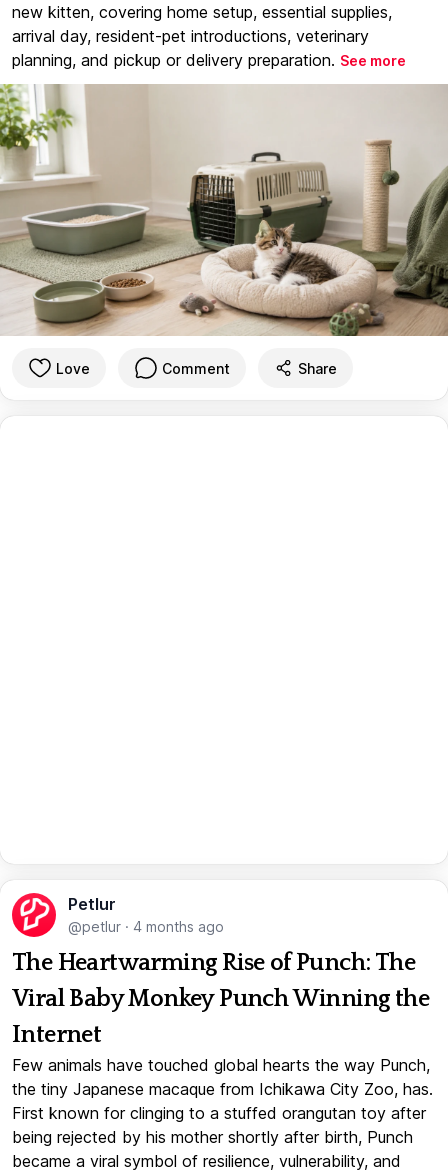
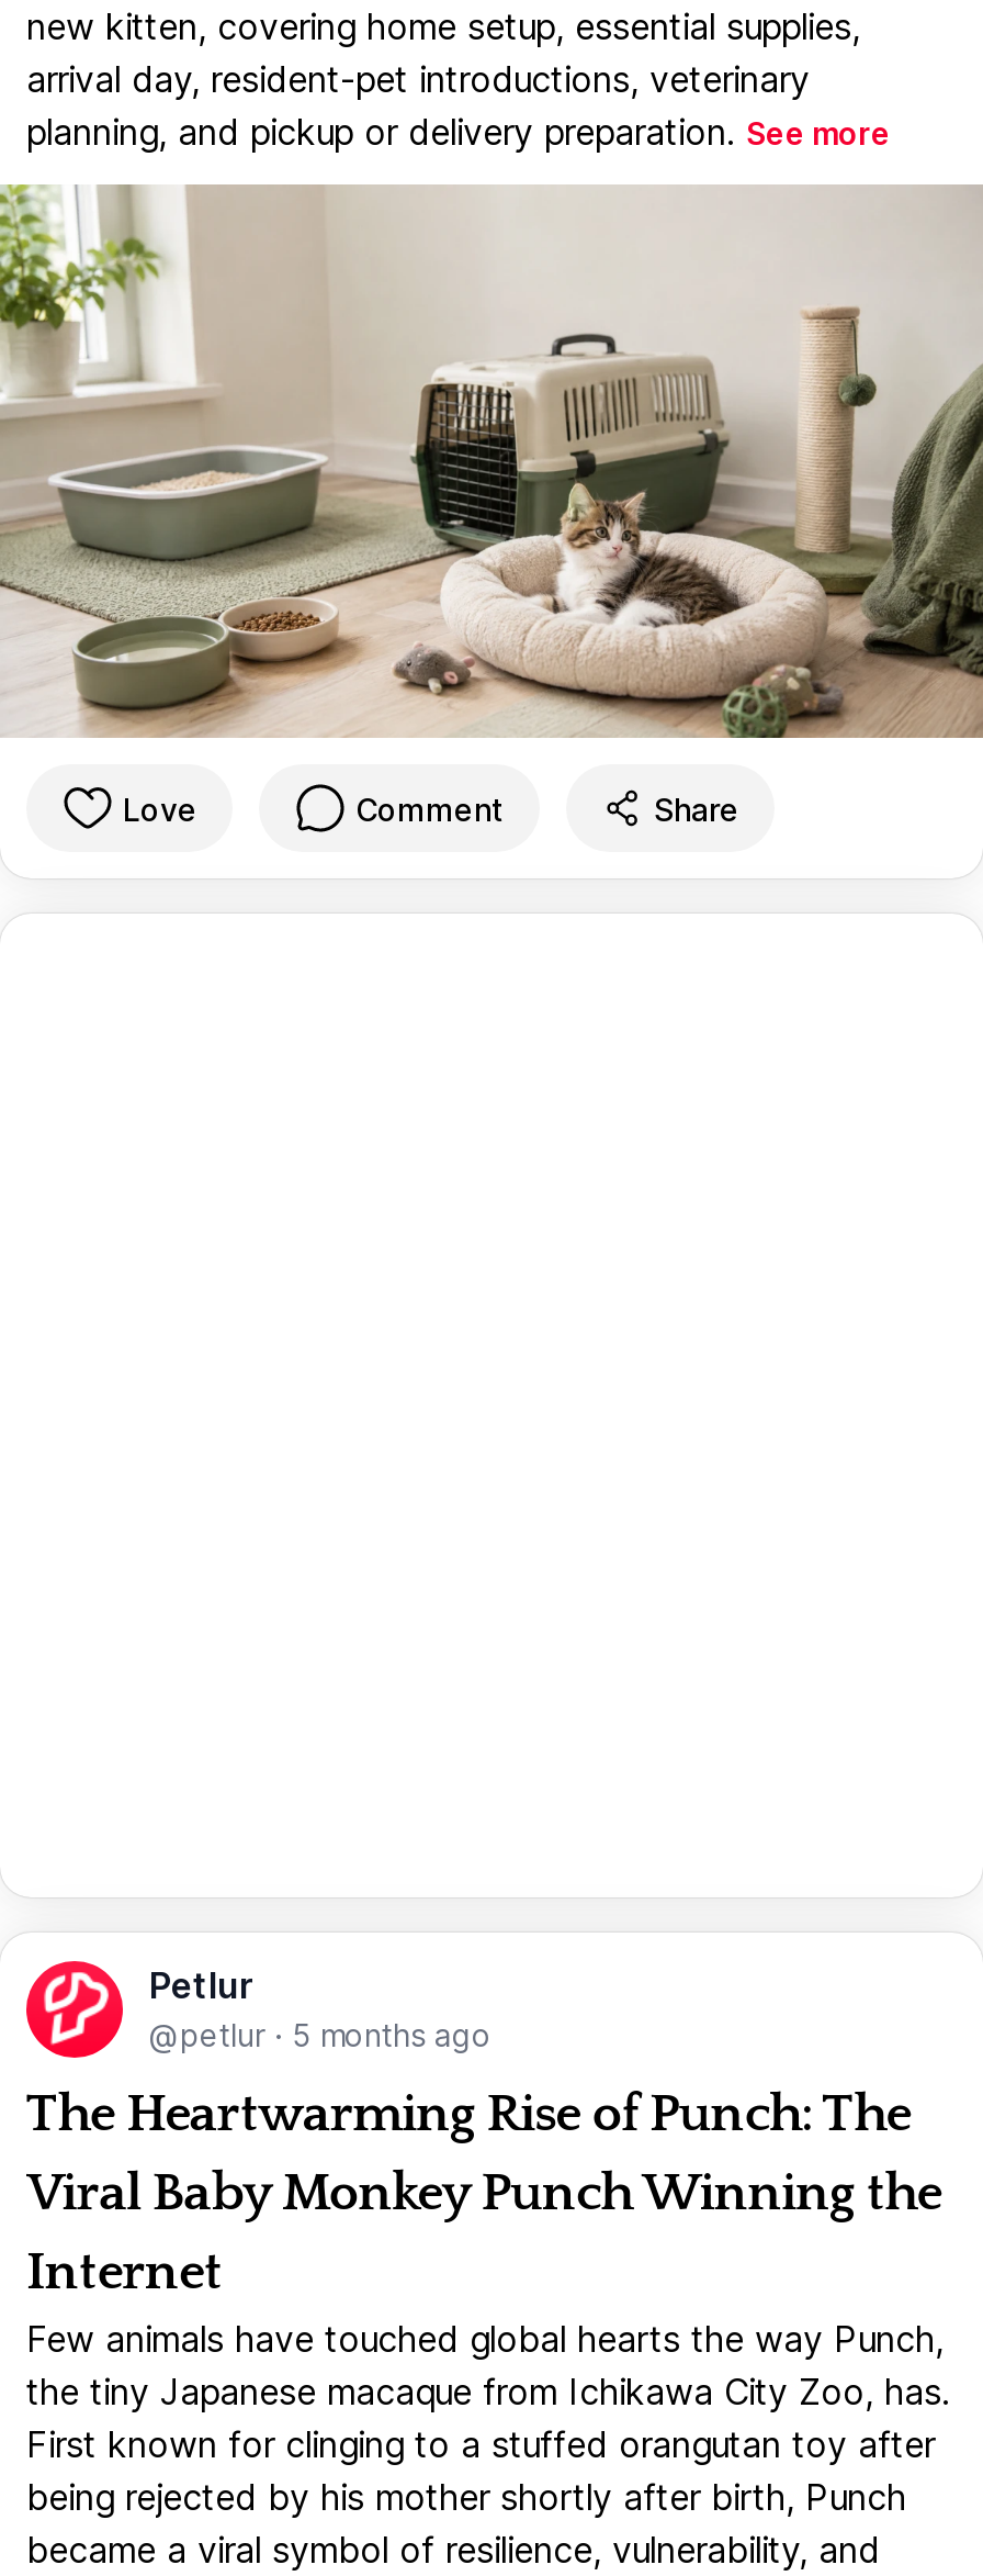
[68,918,224,935] @petlur · 4 months ago -> [149,2016,491,2053] @petlur · 5 months ago

